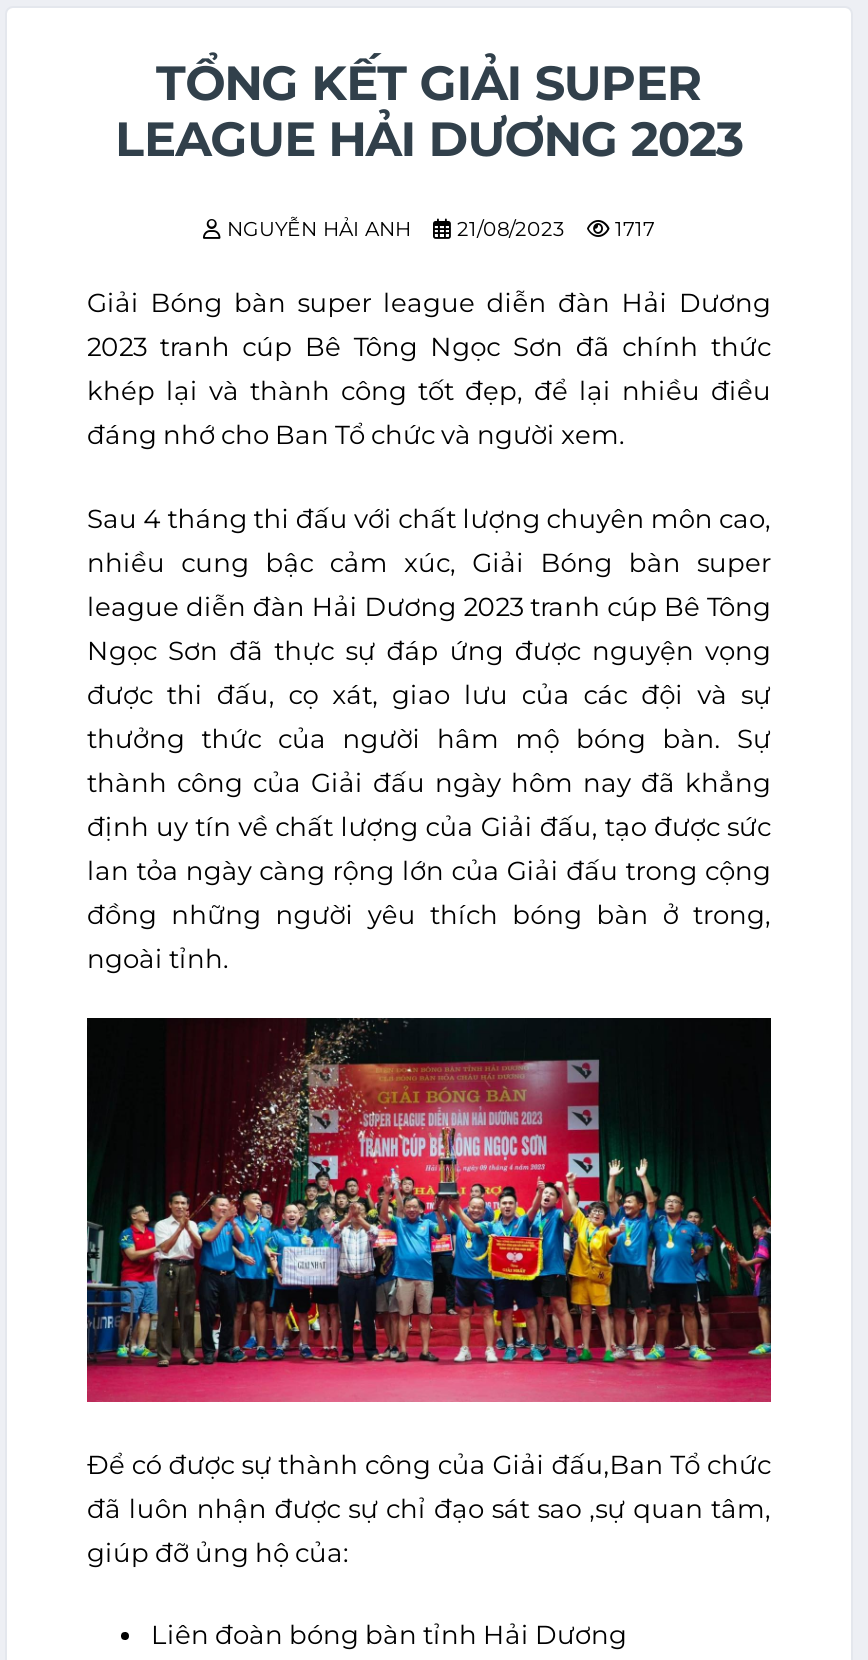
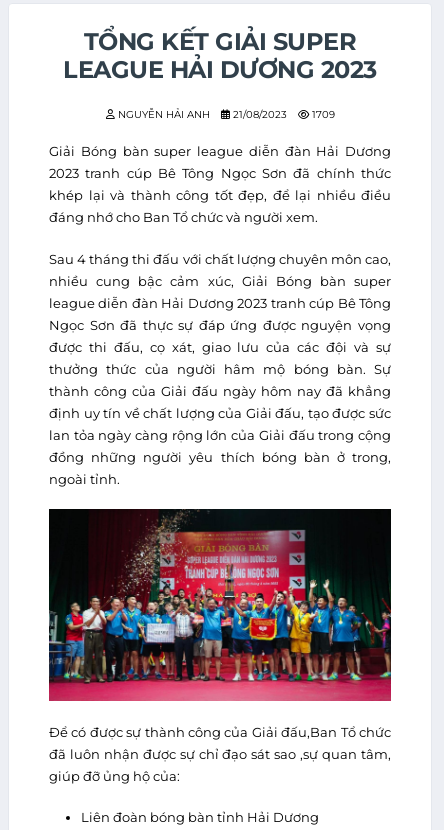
[221,215,655,241] NGUYỄN HẢI ANH 21/08/2023 1717 -> [114,108,334,121] NGUYỄN HẢI ANH 21/08/2023 1709

